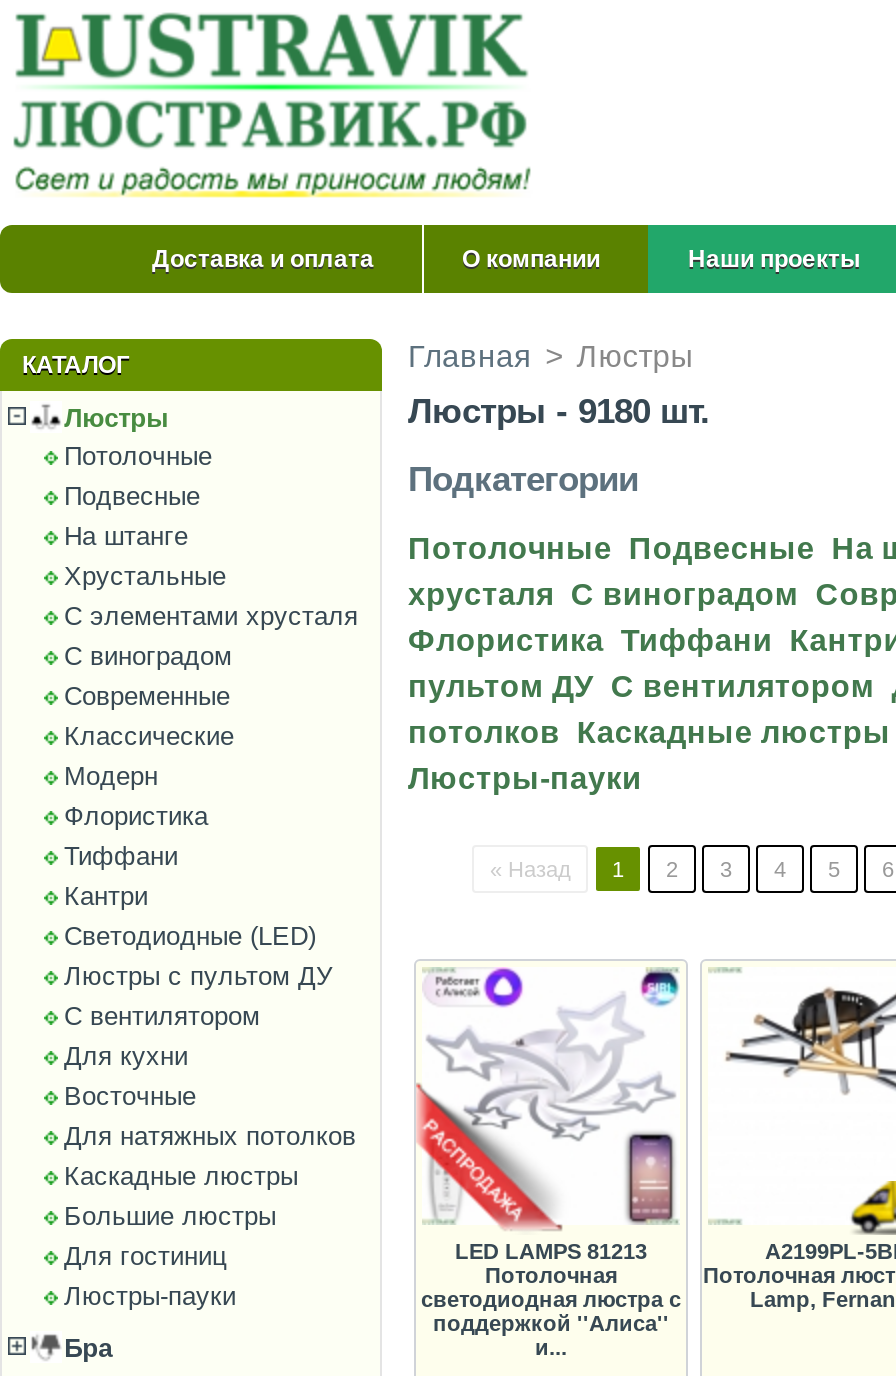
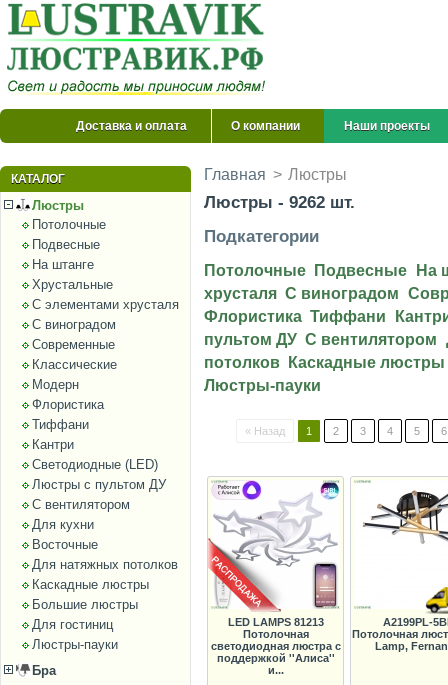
[408,391,710,431] Люстры - 9180 шт. -> [204,192,355,212] Люстры - 9262 шт.

